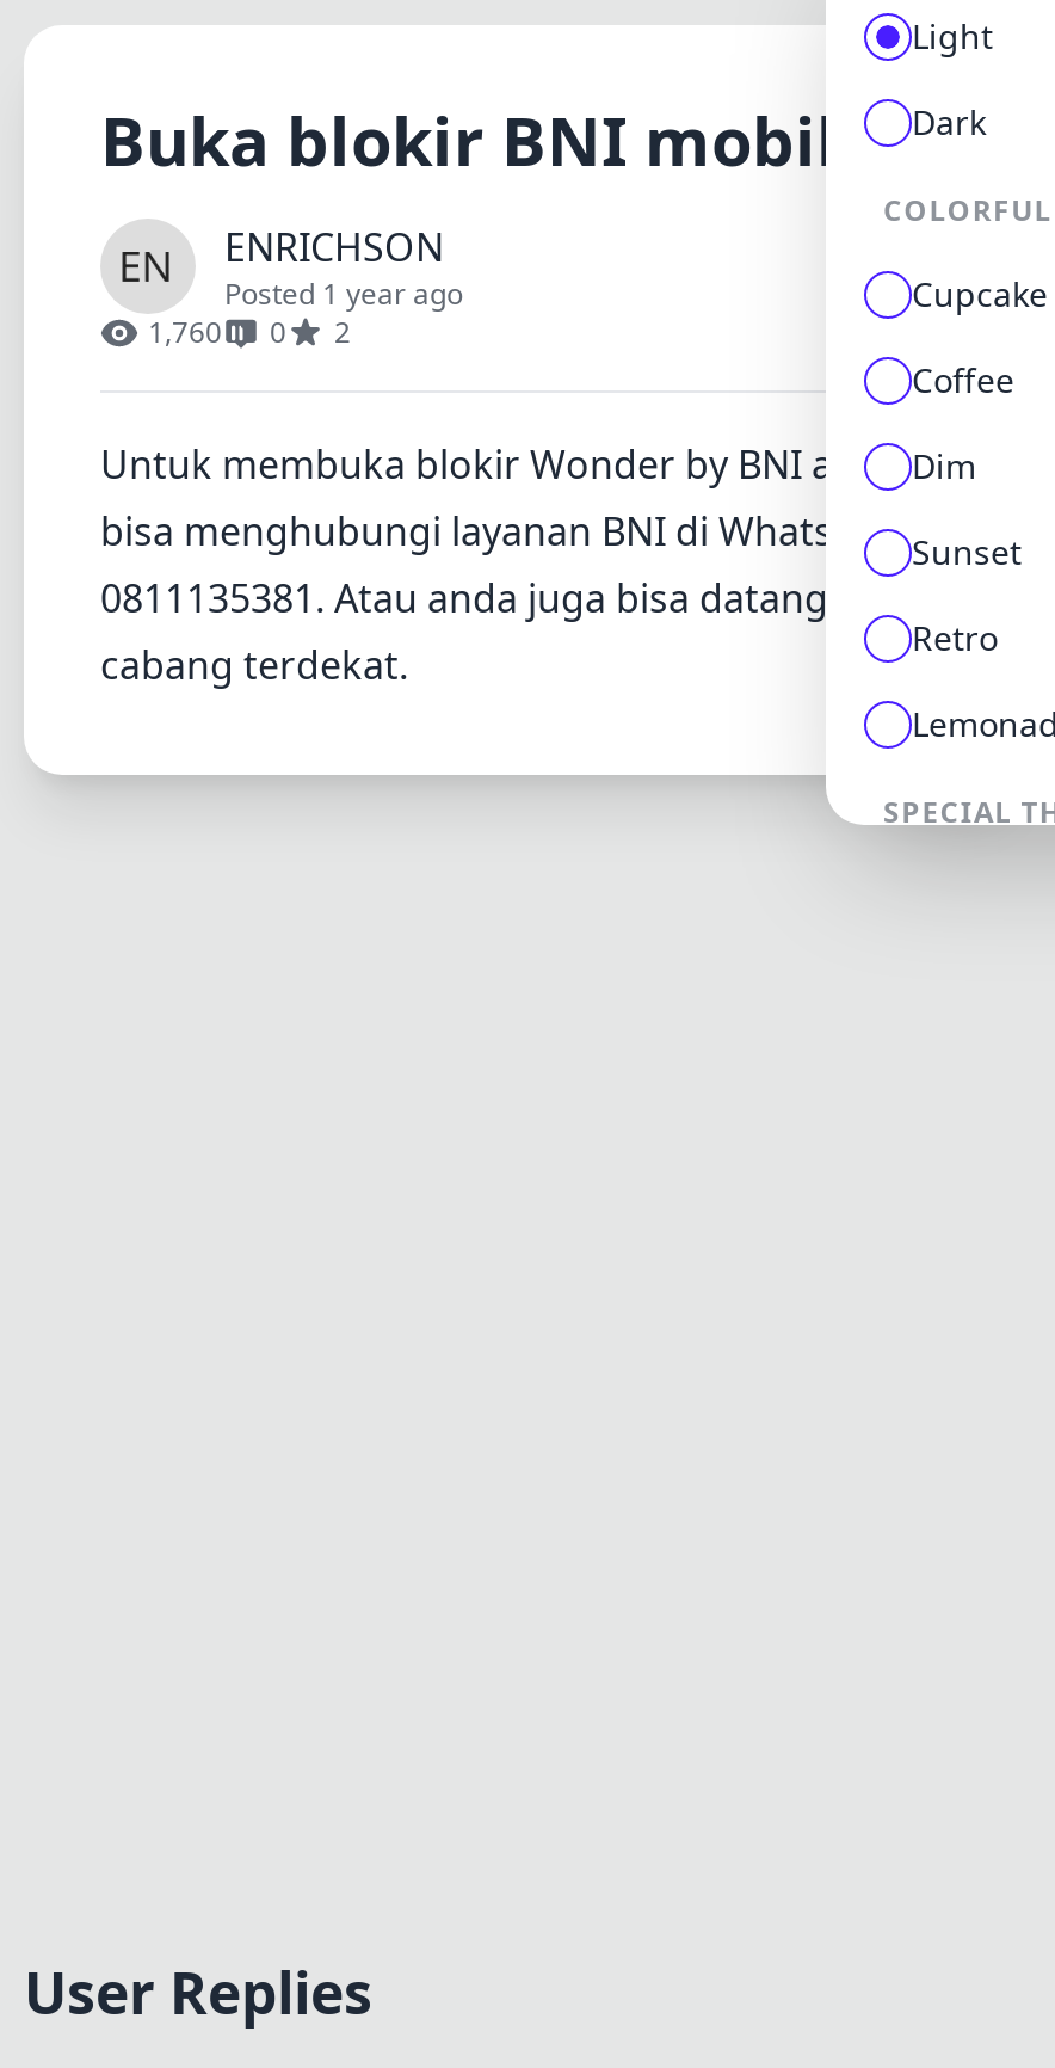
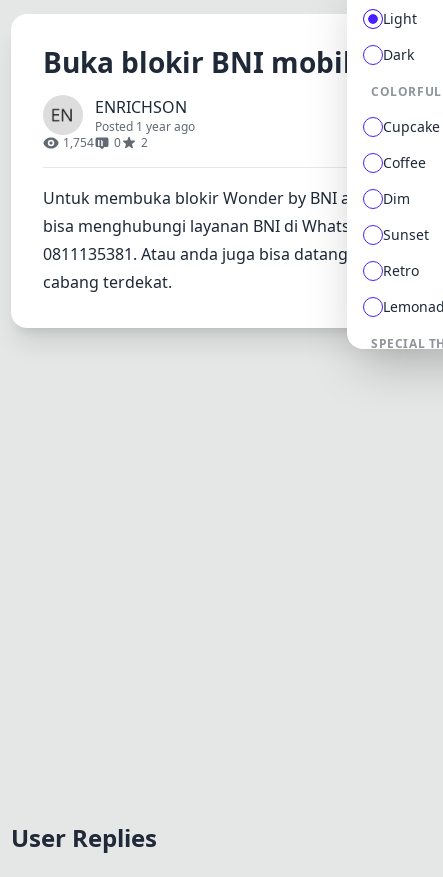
[148,312,351,352] 1,760 0 2 -> [63,134,148,151] 1,754 0 2

